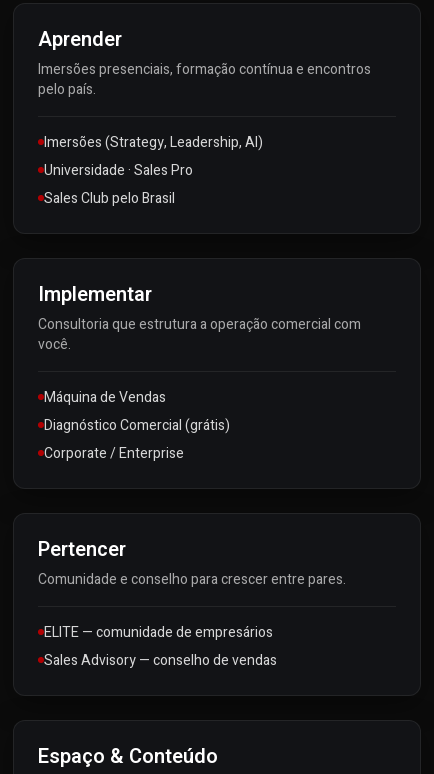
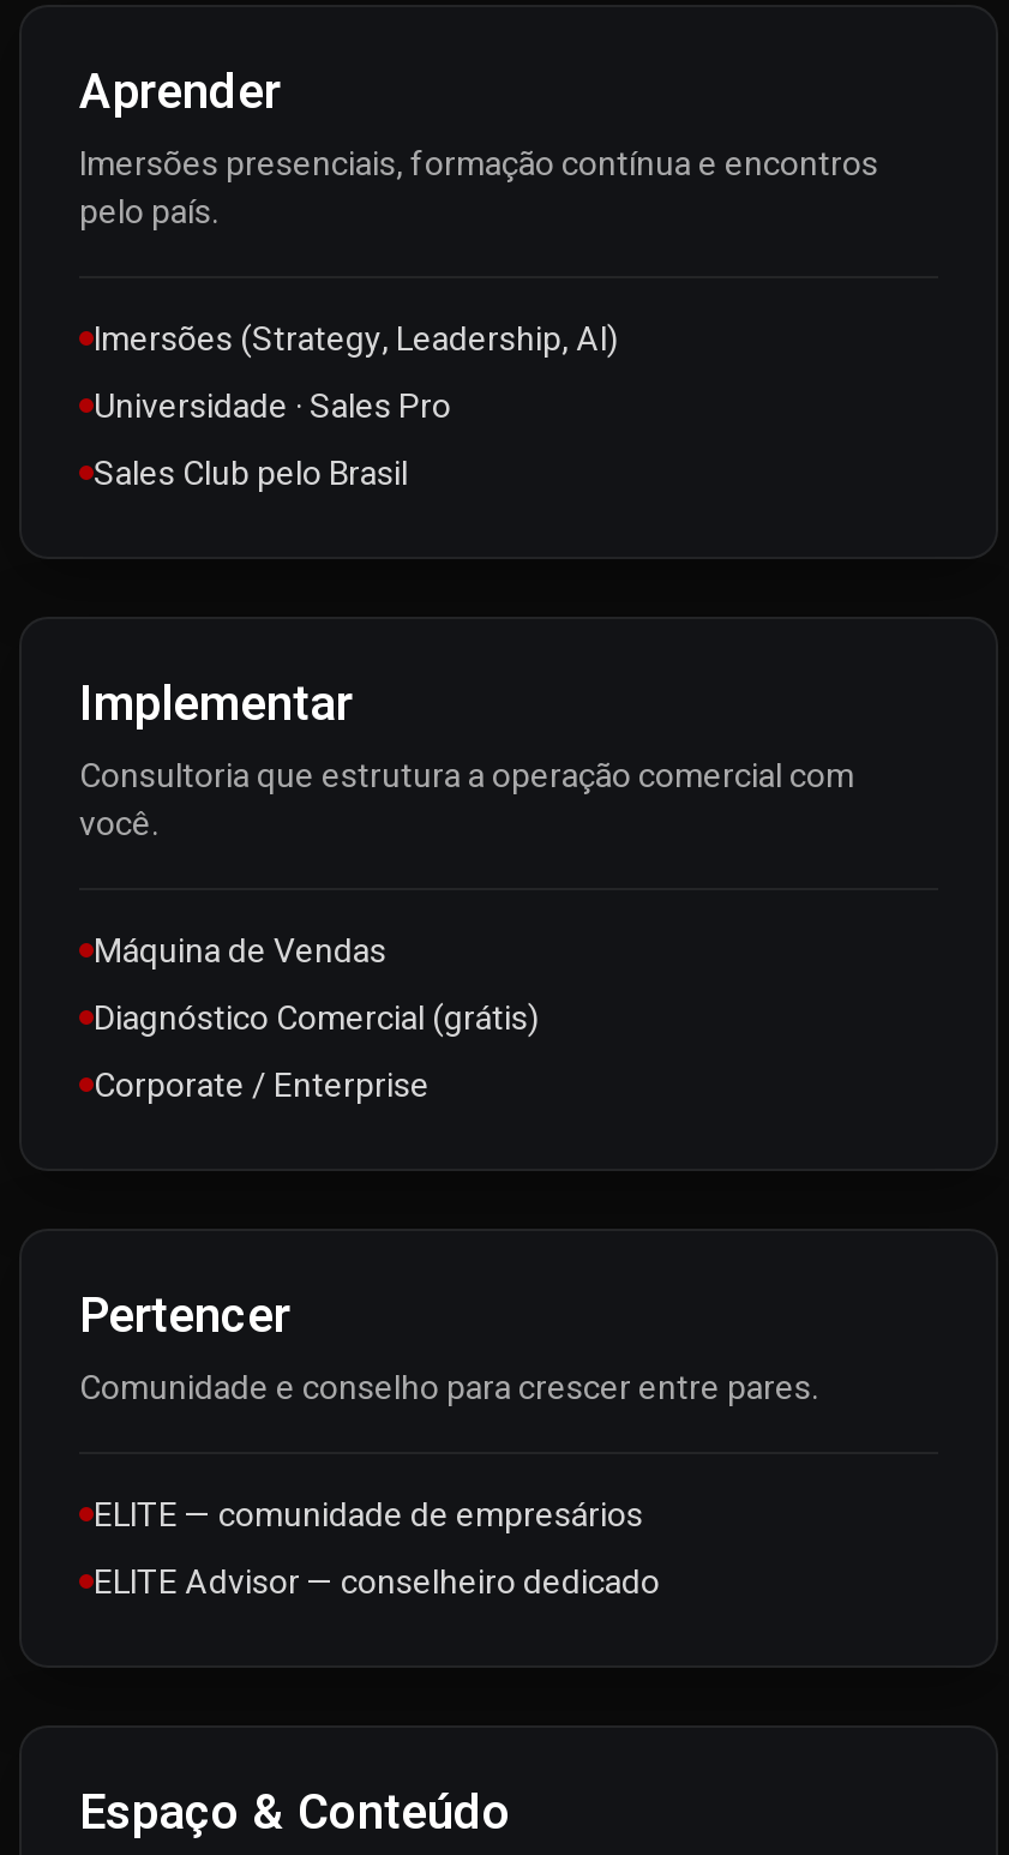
[44,650,277,671] Sales Advisory — conselho de vendas -> [94,1557,660,1608] ELITE Advisor — conselheiro dedicado

